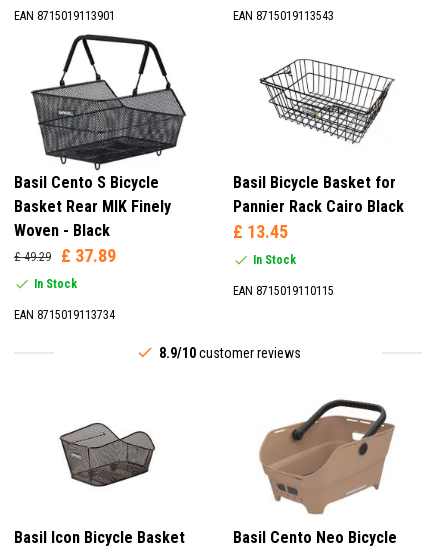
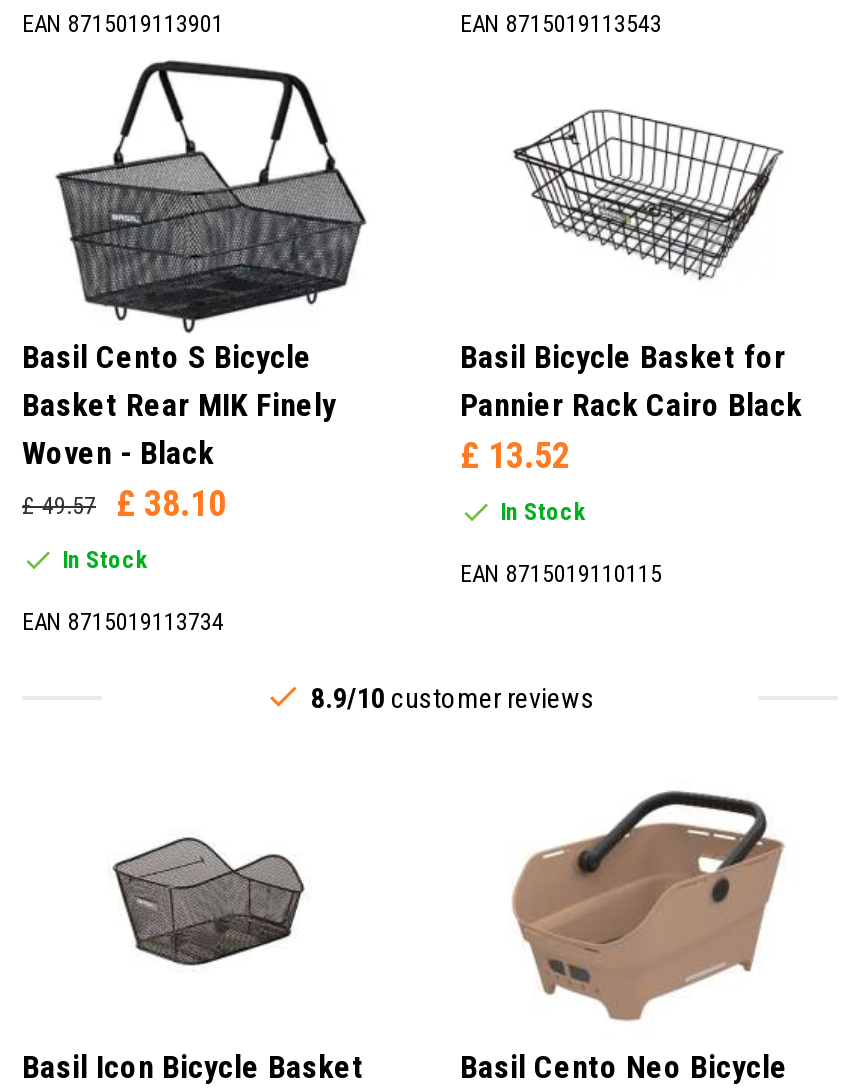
[233,221,288,242] £ 13.45 -> [460,434,570,476] £ 13.52
[14,250,51,264] £ 49.29 -> [22,491,96,519] £ 49.57
[61,245,116,266] £ 37.89 -> [116,482,226,524] £ 38.10

